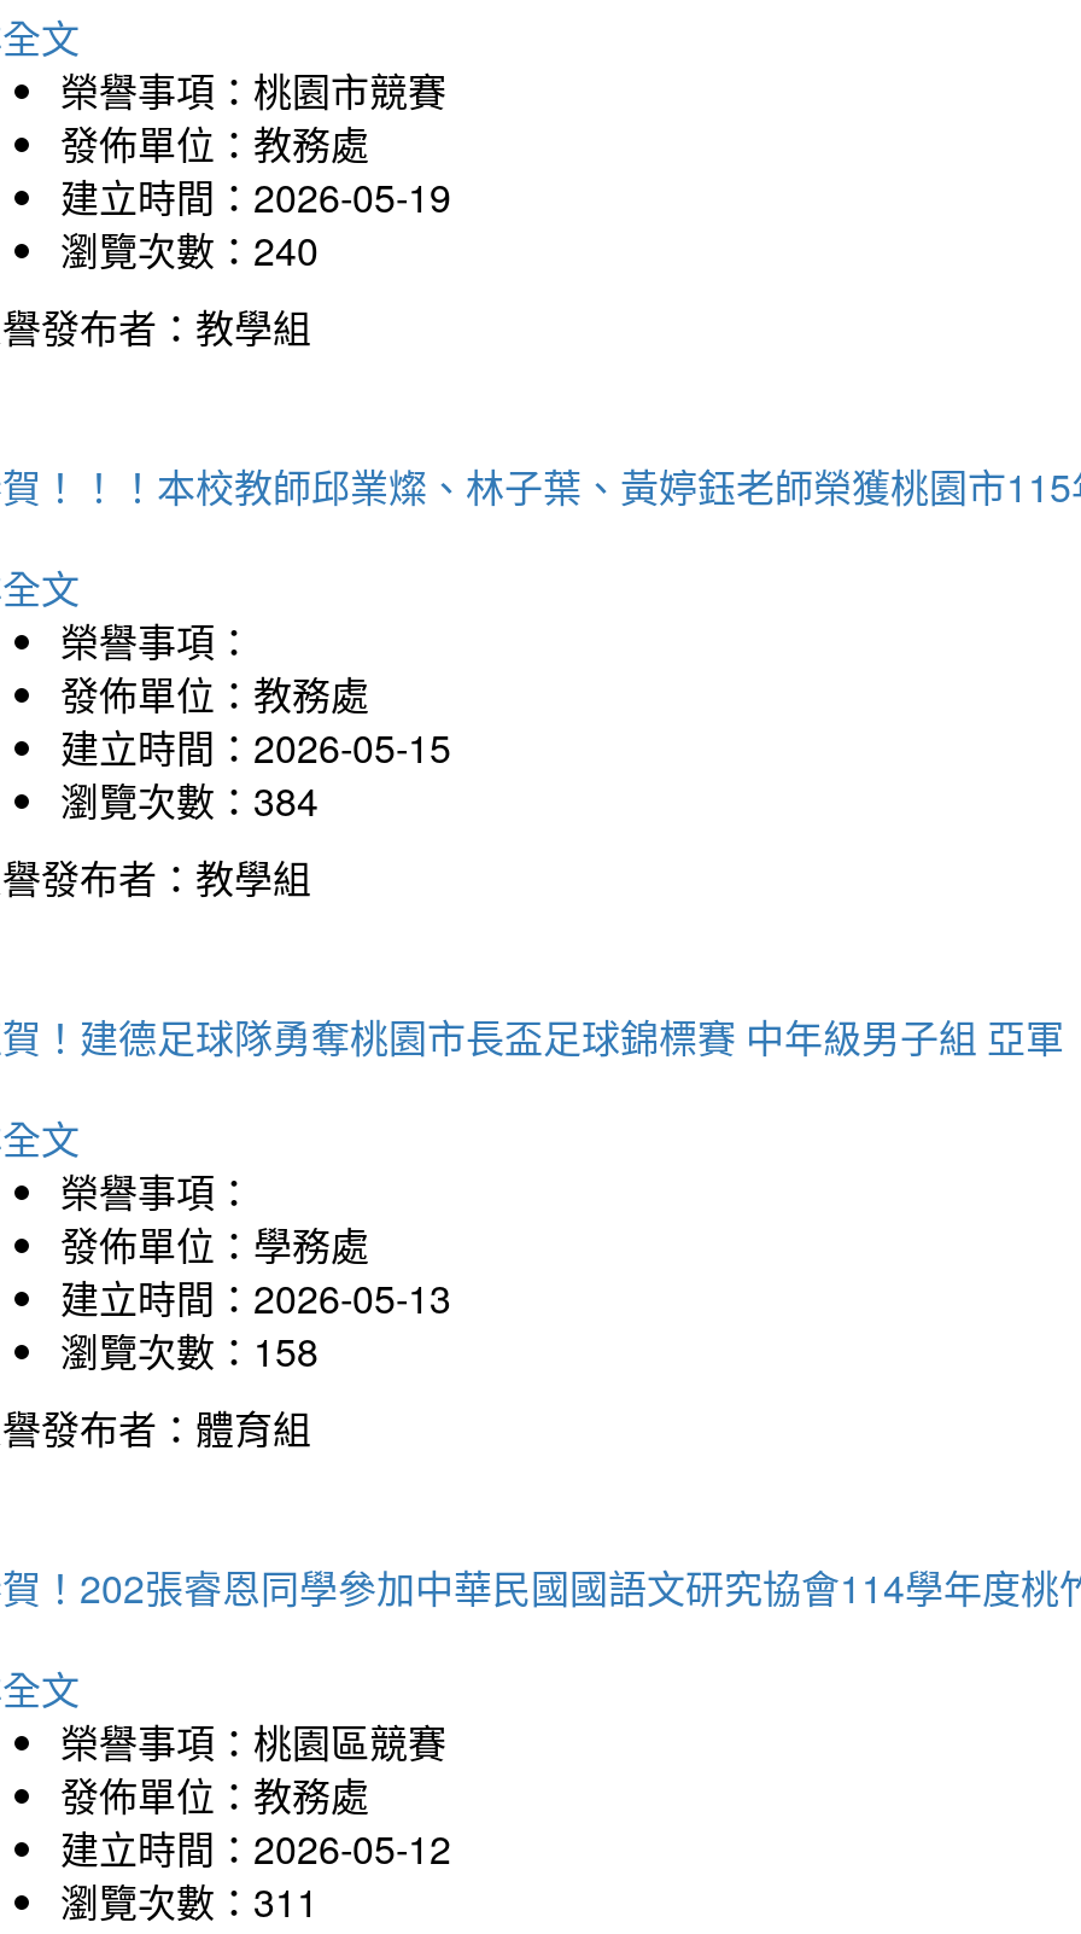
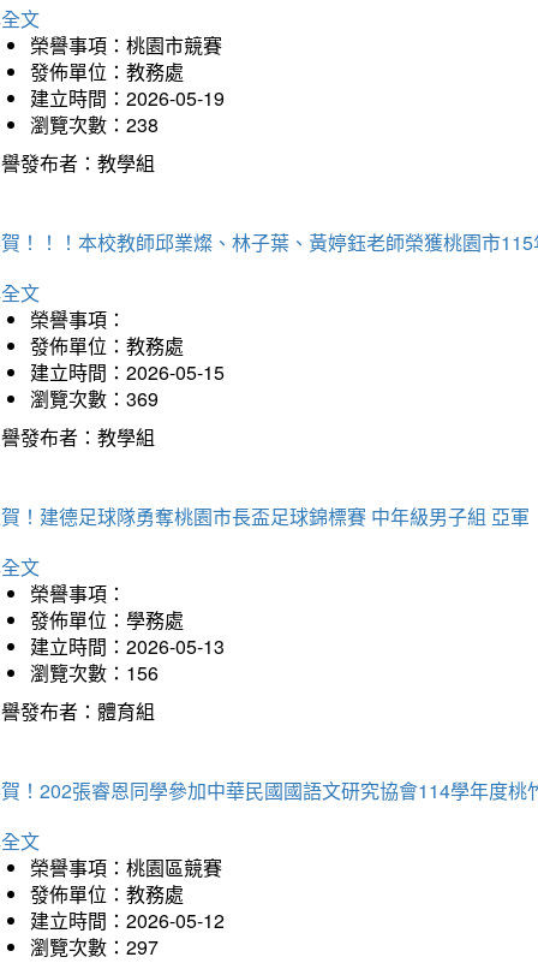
[60,222,319,278] 瀏覽次數：240 -> [30,111,159,138] 瀏覽次數：238
[60,773,319,828] 瀏覽次數：384 -> [30,385,159,412] 瀏覽次數：369
[60,1323,319,1379] 瀏覽次數：158 -> [30,659,159,686] 瀏覽次數：156
[60,1874,319,1929] 瀏覽次數：311 -> [30,933,159,961] 瀏覽次數：297

